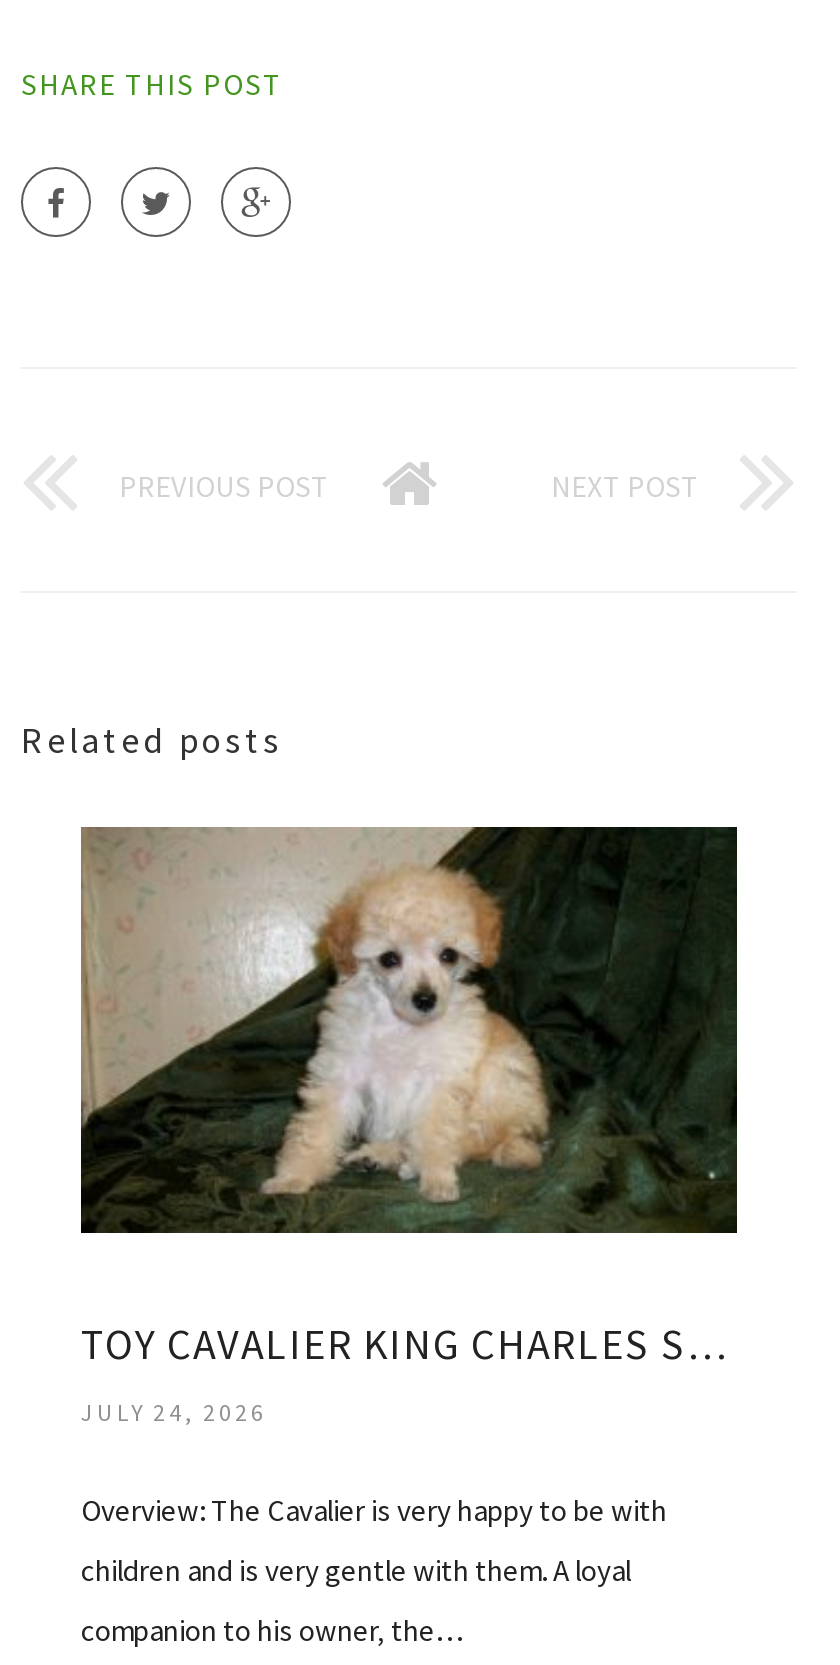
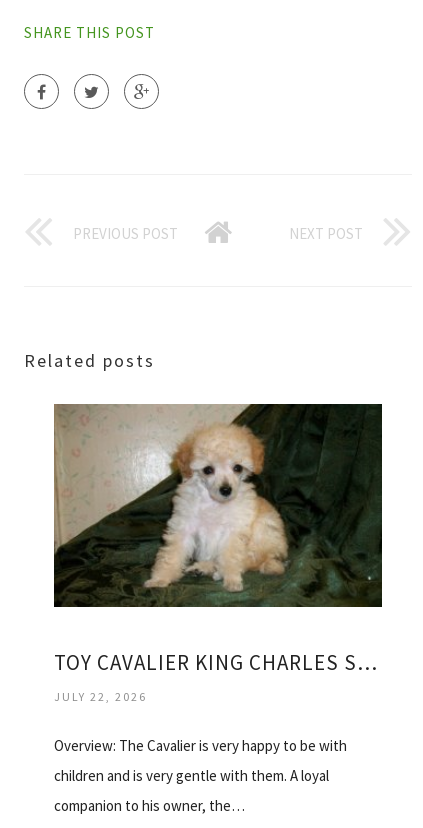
[81,1397,267,1427] JULY 24, 2026 -> [54,689,147,704] JULY 22, 2026

